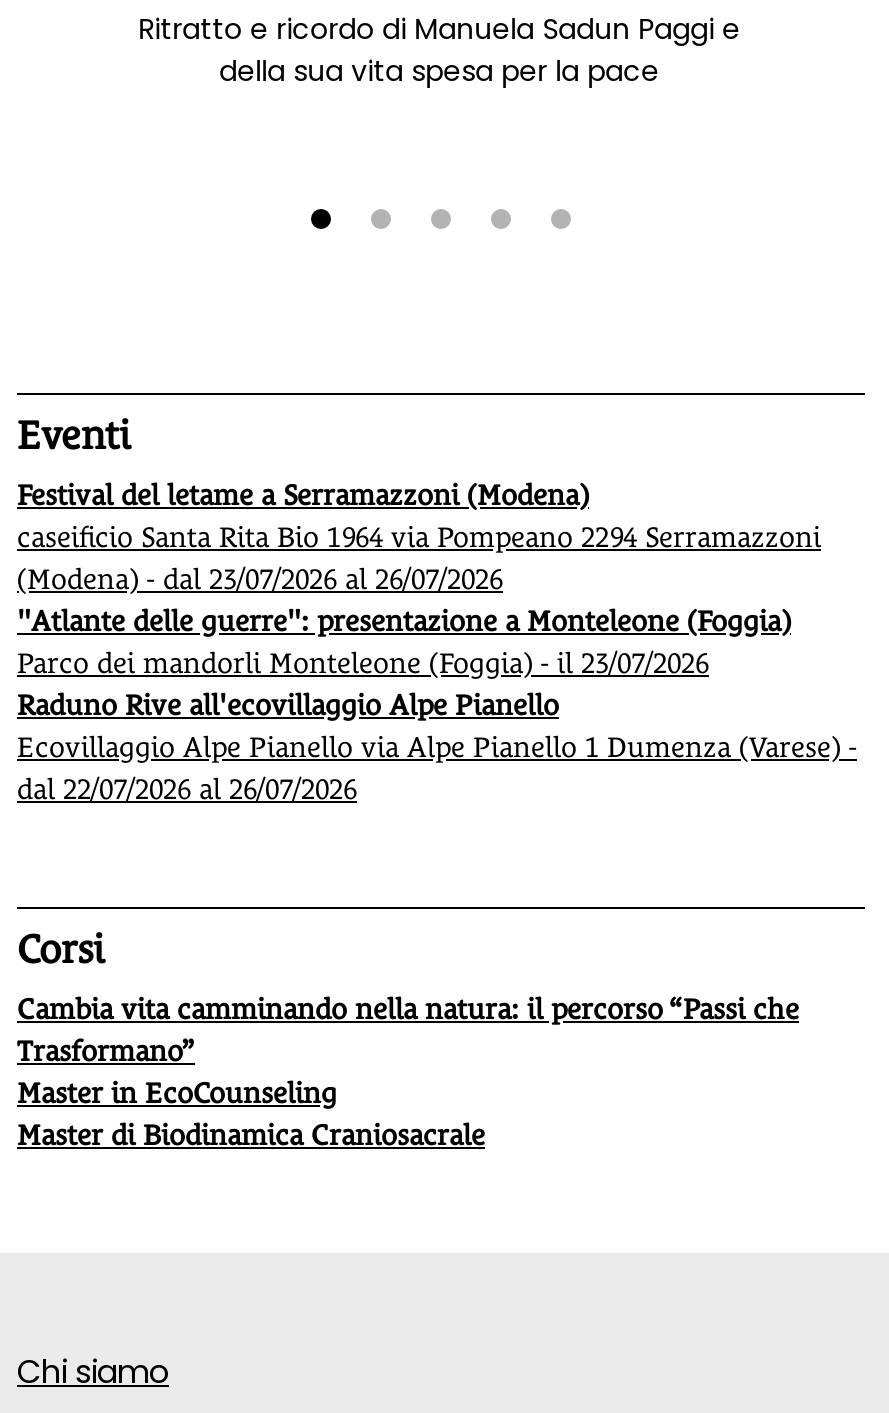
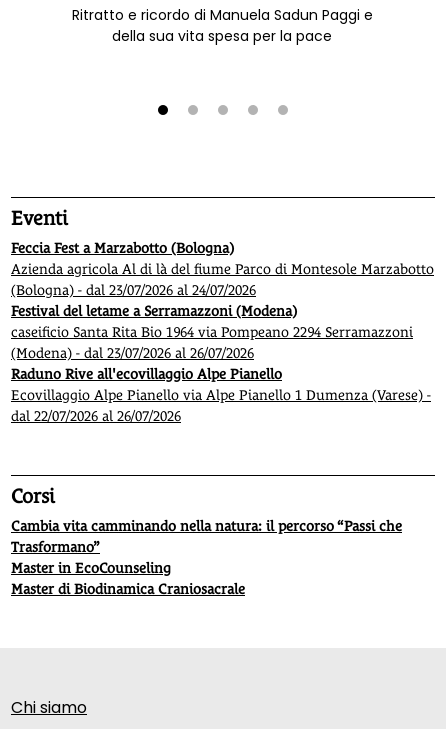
none -> [11,240,434,298] Feccia Fest a Marzabotto (Bologna) | Azienda agricola Al di là del fiume Parco di Montesole Marzabotto | (Bologna) - dal 23/07/2026 al 24/07/2026
moved [17,479,821,595] -> [11,303,413,361]: Festival del letame a Serramazzoni (Modena) | caseificio Santa Rita Bio 1964 via Pompeano 2294 Serramazzoni | (Modena) - dal 23/07/2026 al 26/07/2026
[17,605,791,679] "Atlante delle guerre": presentazione a Monteleone (Foggia) | Parco dei mandorli Monteleone (Foggia) - il 23/07/2026 -> none

